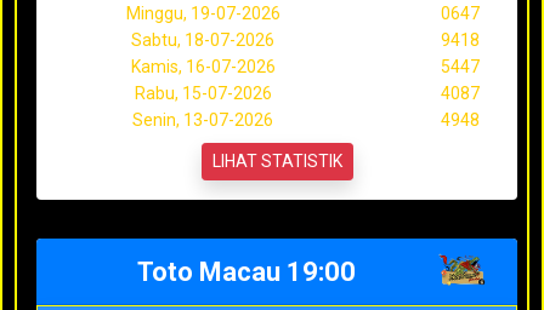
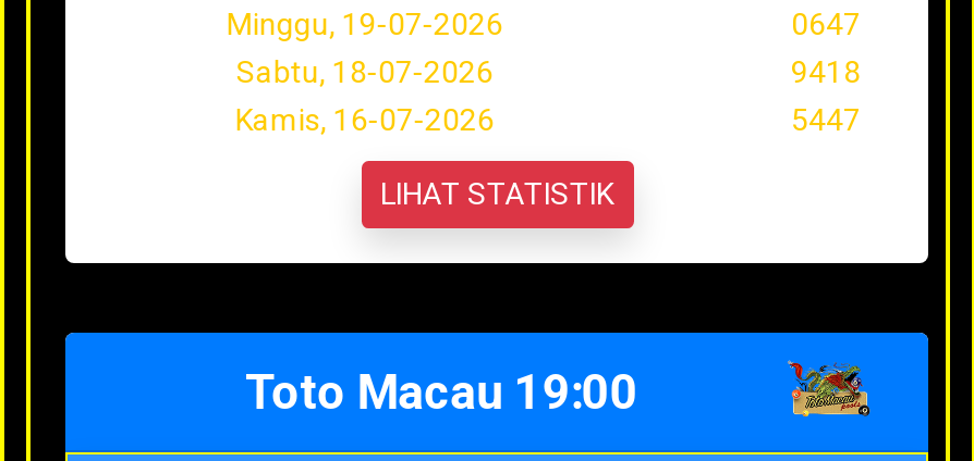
[133,84,480,130] Rabu, 15-07-2026 | 4087 | Senin, 13-07-2026 | 4948 -> none

